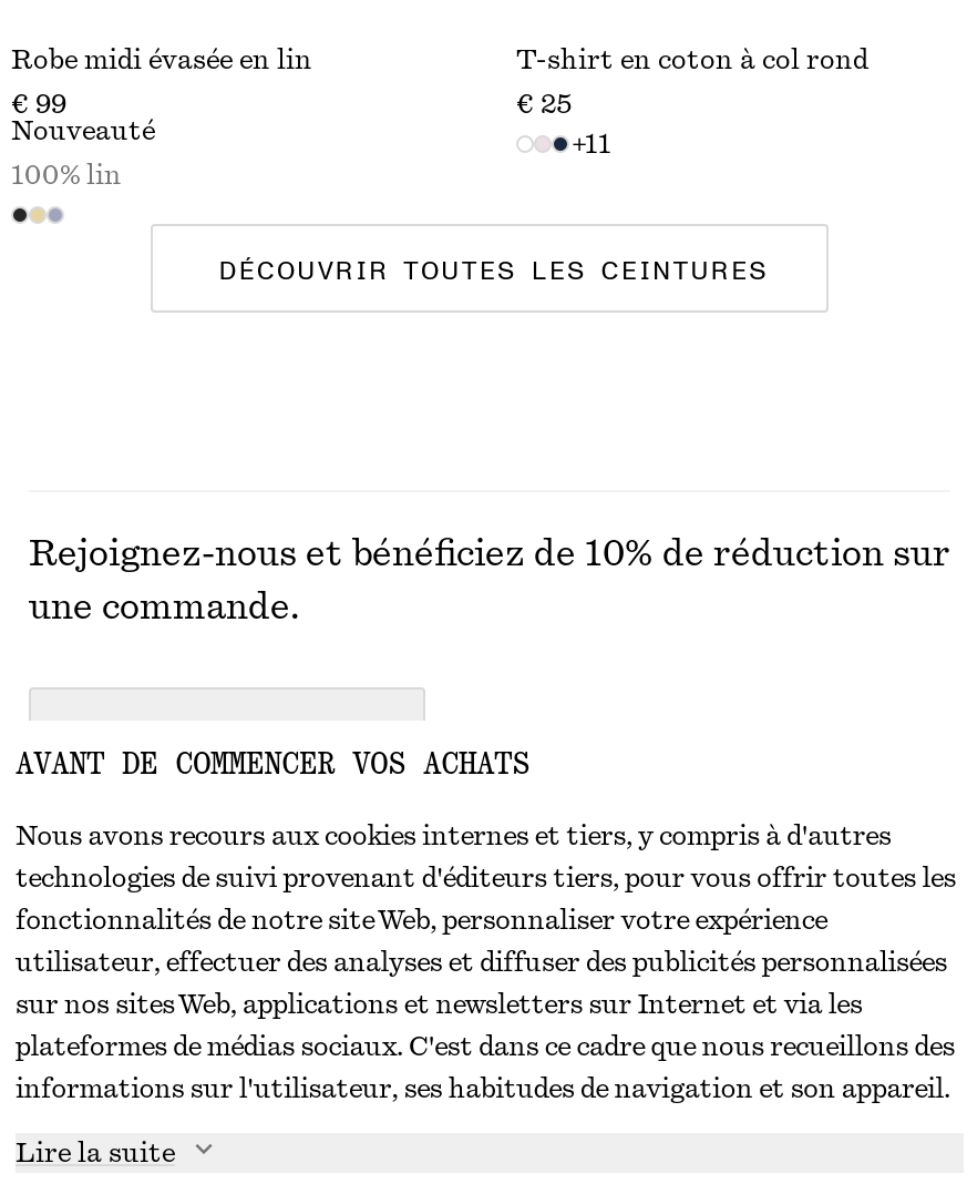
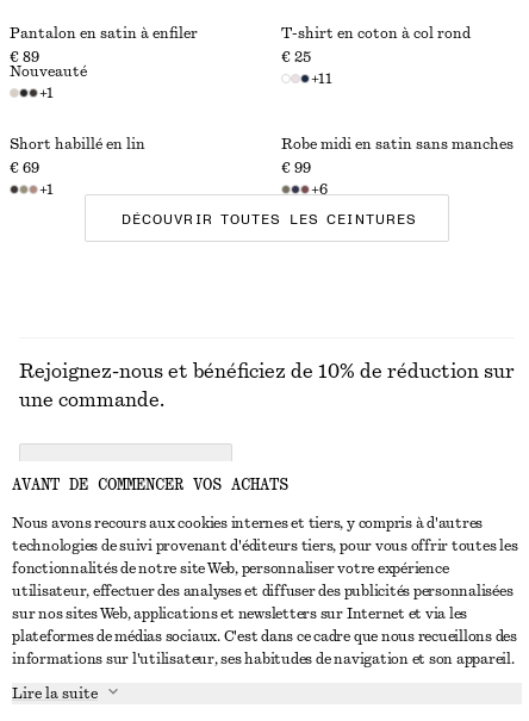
[11,47,312,118] Robe midi évasée en lin | € 99 -> [10,26,198,100] Pantalon en satin à enfiler | € 89 | +1
[11,162,122,188] 100% lin -> none
none -> [10,137,145,197] Short habillé en lin | € 69 | +1
none -> [281,137,514,197] Robe midi en satin sans manches | € 99 | +6

